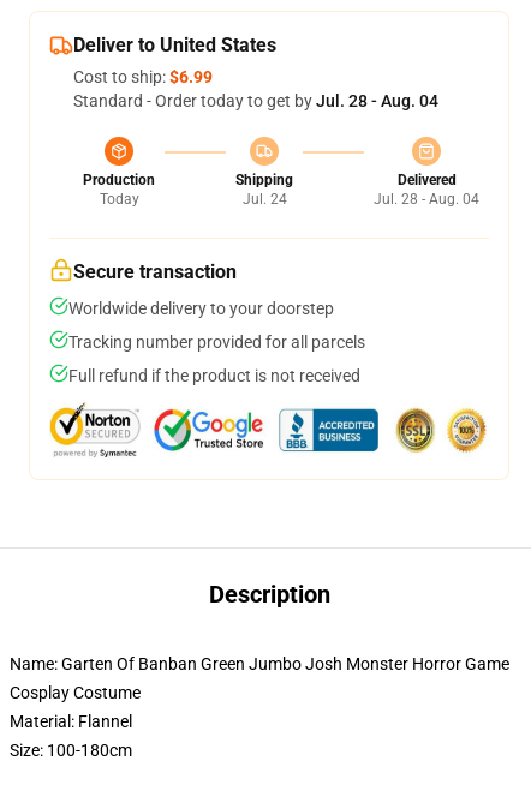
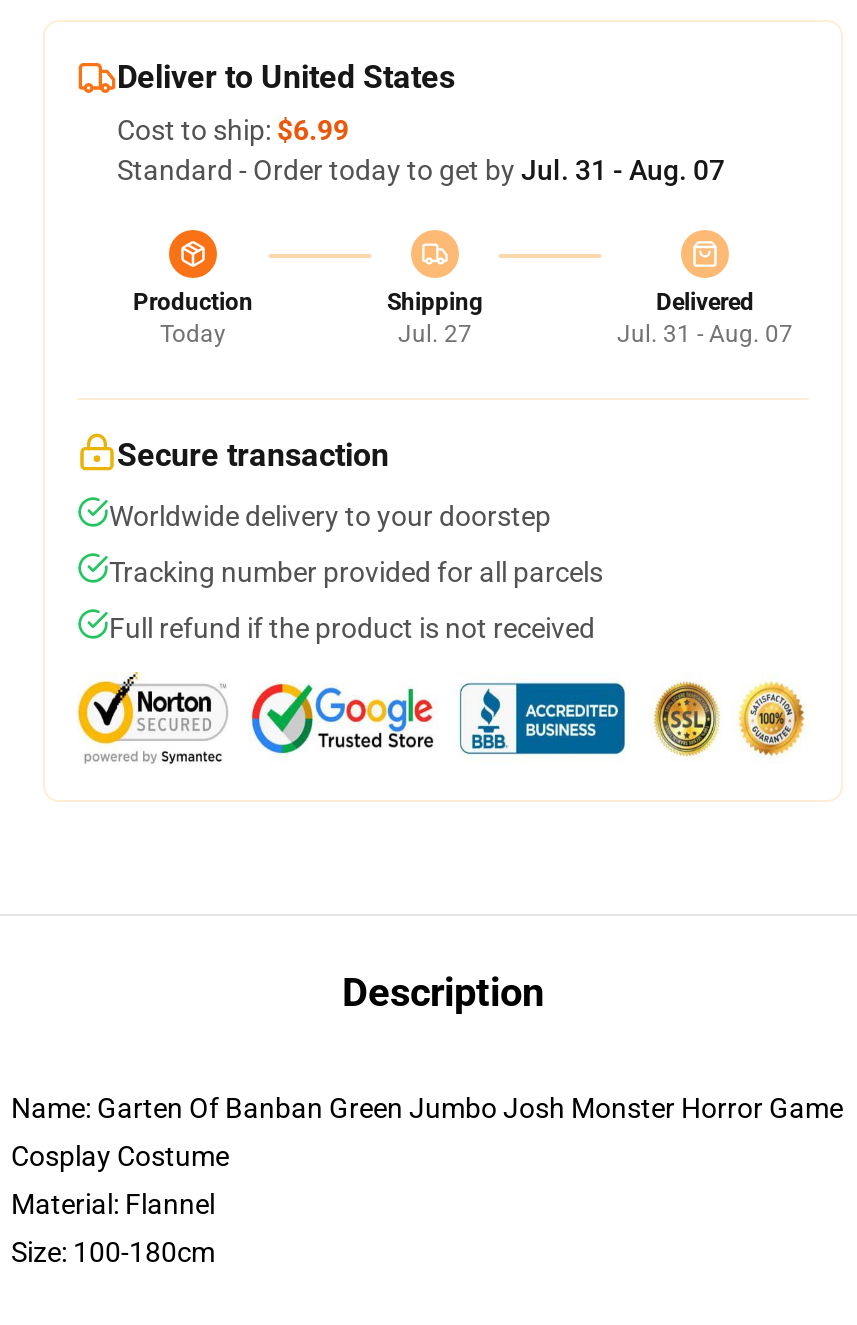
[73,91,438,110] Standard - Order today to get by Jul. 28 - Aug. 04 -> [117,154,725,186] Standard - Order today to get by Jul. 31 - Aug. 07
[242,191,287,208] Jul. 24 -> [398,320,472,348] Jul. 27
[374,191,479,208] Jul. 28 - Aug. 04 -> [617,320,793,348] Jul. 31 - Aug. 07

